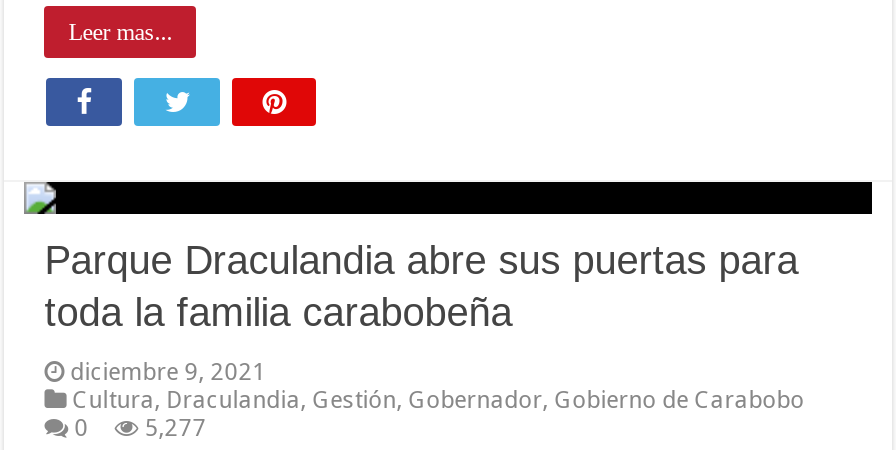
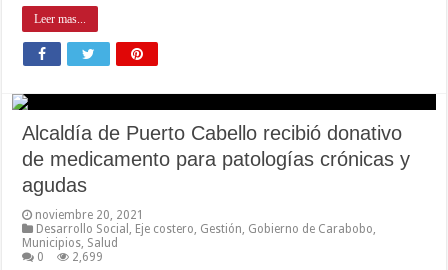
[44,237,798,333] Parque Draculandia abre sus puertas para | toda la familia carabobeña -> [22,121,410,195] Alcaldía de Puerto Cabello recibió donativo | de medicamento para patologías crónicas y | agudas
[70,357,804,413] diciembre 9, 2021 | Cultura, Draculandia, Gestión, Gobernador, Gobierno de Carabobo -> [22,207,376,249] noviembre 20, 2021 | Desarrollo Social, Eje costero, Gestión, Gobierno de Carabobo, | Municipios, Salud
[74,413,206,441] 0 5,277 -> [37,249,103,263] 0 2,699

